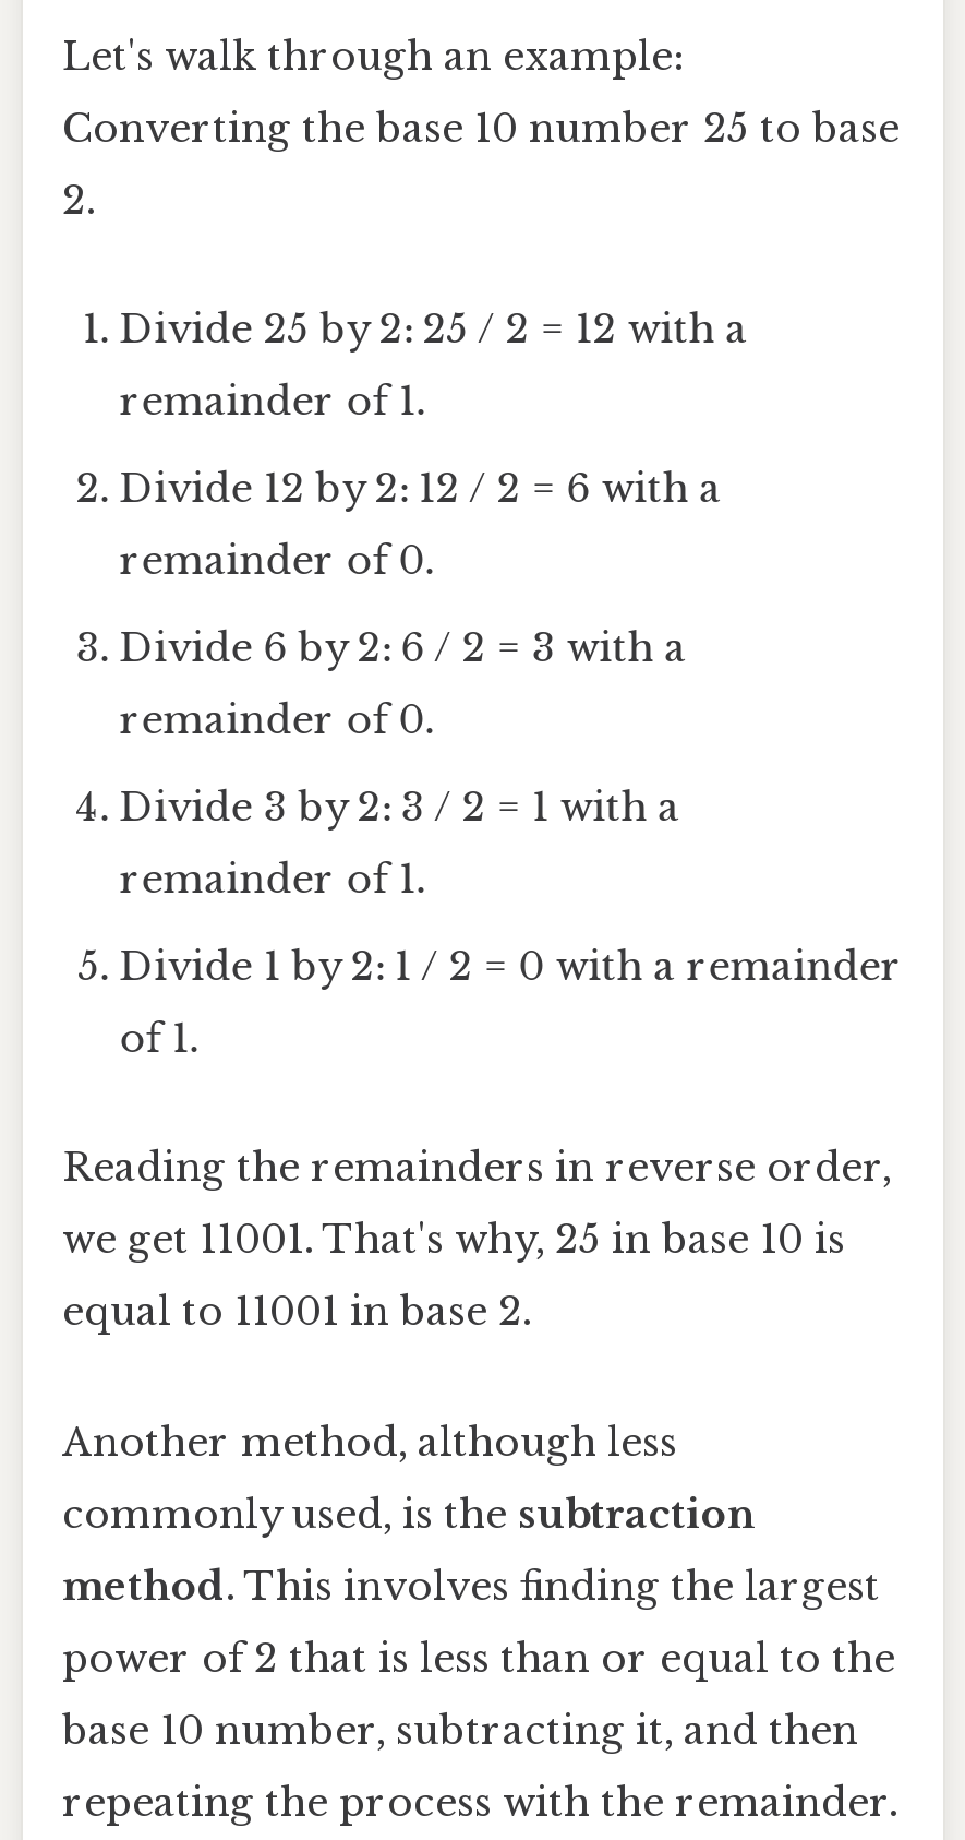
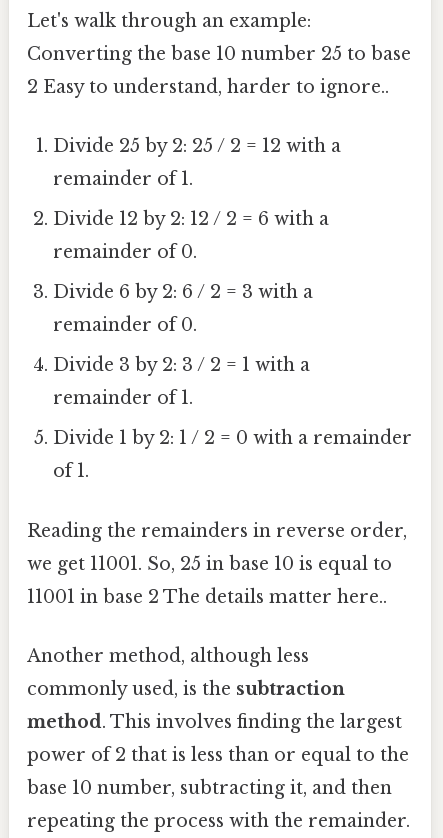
[62,177,95,225] 2. -> [27,76,389,98] 2 Easy to understand, harder to ignore..
[62,1217,845,1265] we get 11001. That's why, 25 in base 10 is -> [27,553,392,575] we get 11001. So, 25 in base 10 is equal to
[62,1289,531,1337] equal to 11001 in base 2. -> [27,586,387,608] 11001 in base 2 The details matter here..

